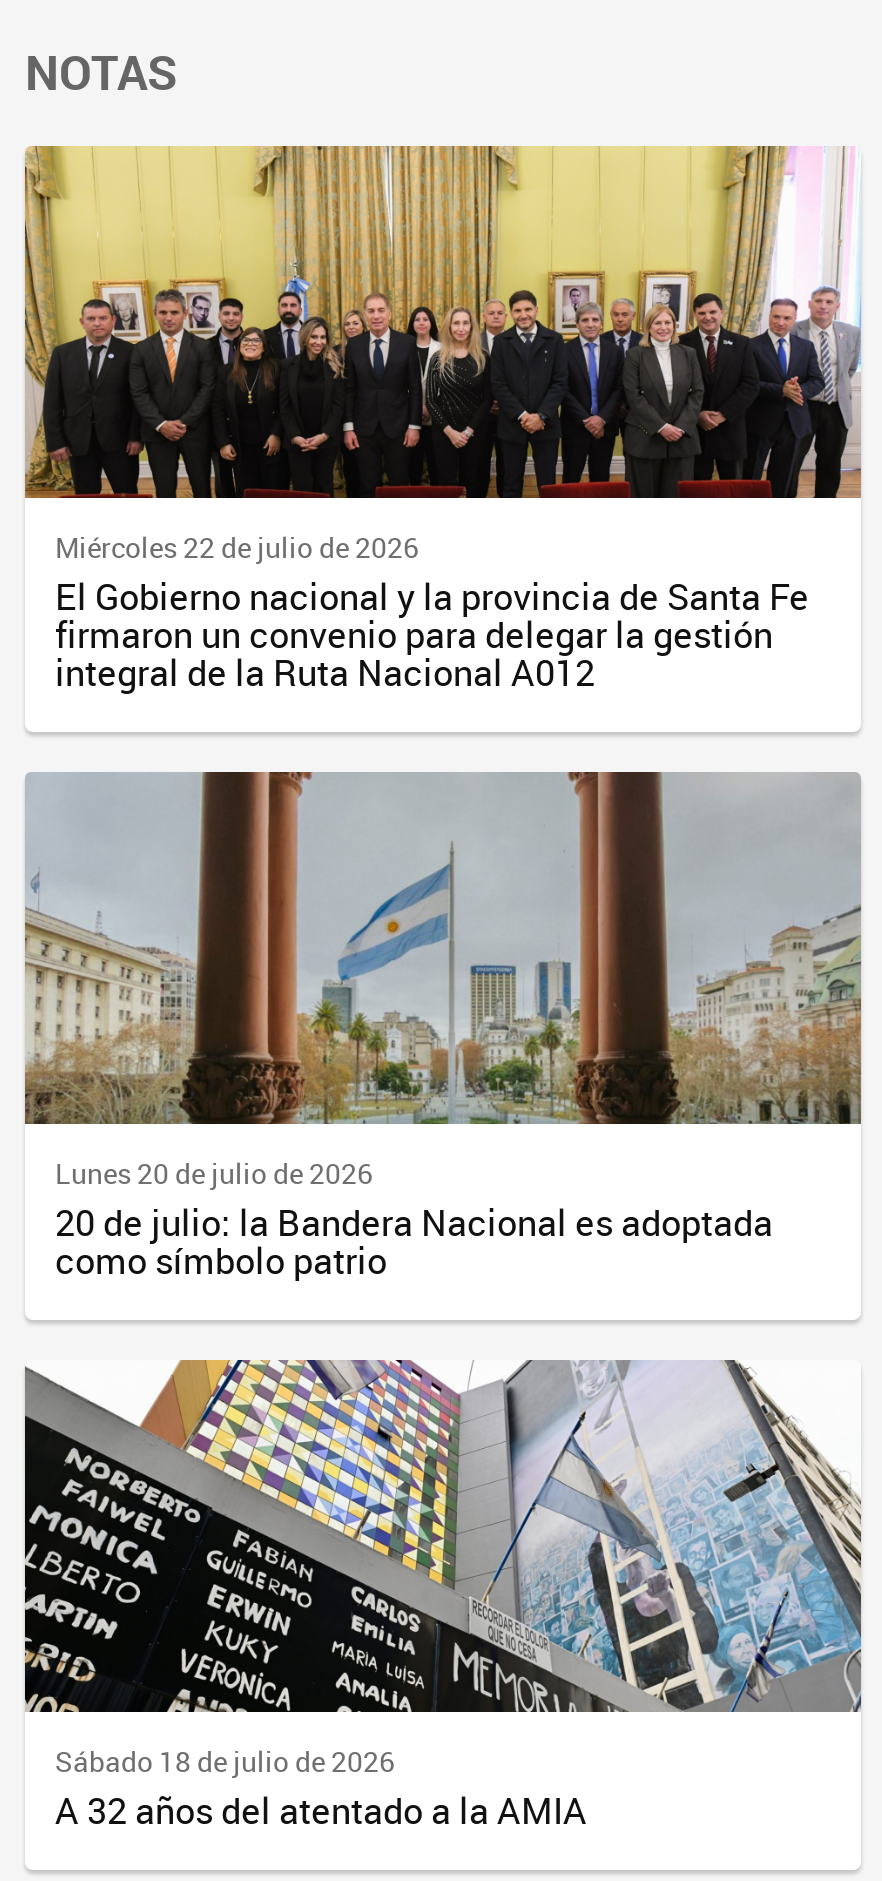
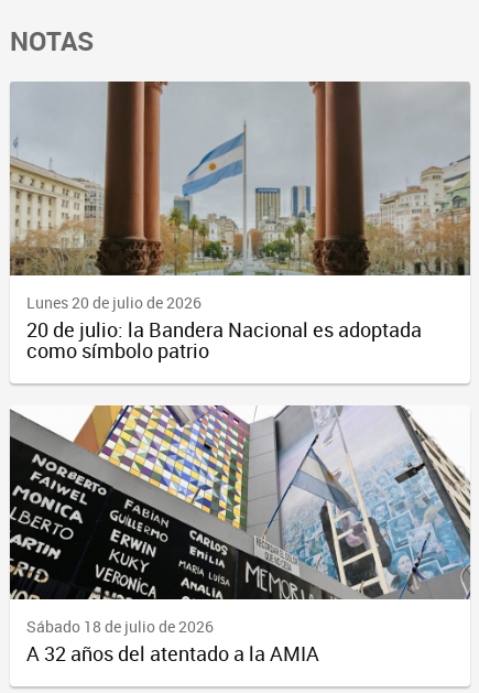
[23,144,861,696] [image] | Miércoles 22 de julio de 2026 | El Gobierno nacional y la provincia de Santa Fe | firmaron un convenio para delegar la gestión | integral de la Ruta Nacional A012 -> none

